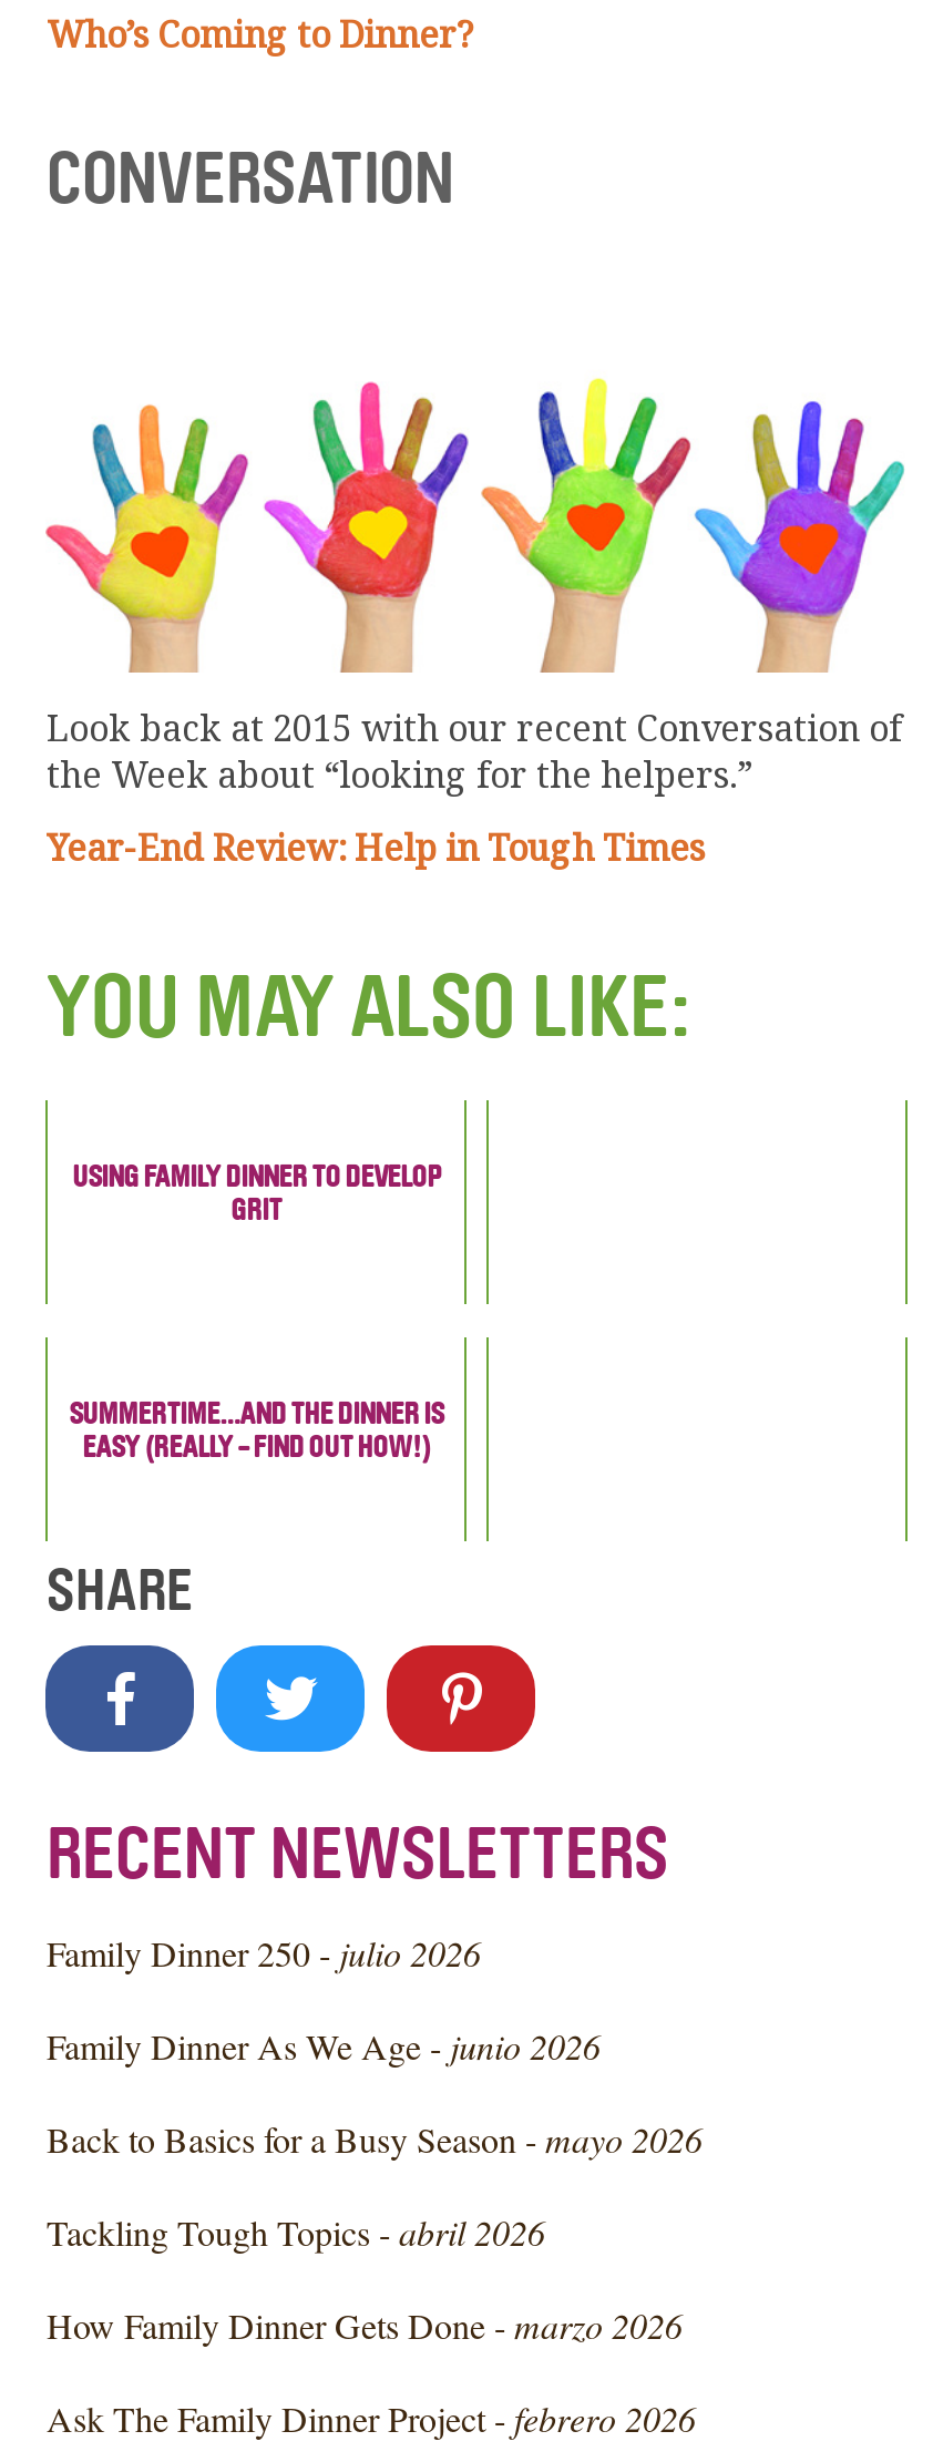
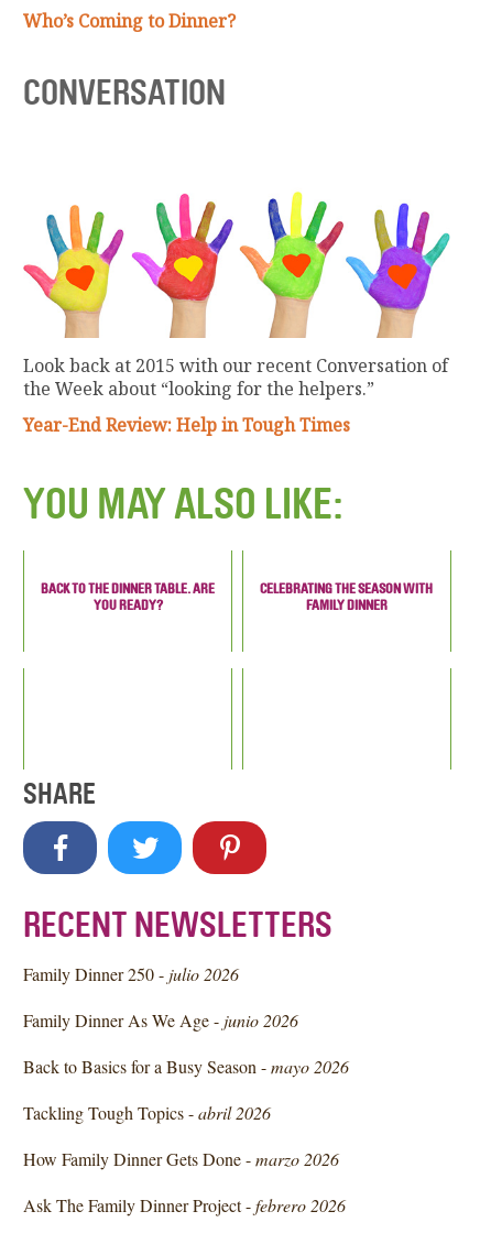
[72,1160,440,1227] USING FAMILY DINNER TO DEVELOP | GRIT -> [41,580,215,613] BACK TO THE DINNER TABLE. ARE | YOU READY?
[69,1397,444,1464] SUMMERTIME…AND THE DINNER IS | EASY (REALLY - FIND OUT HOW!) -> [260,580,433,613] CELEBRATING THE SEASON WITH | FAMILY DINNER

